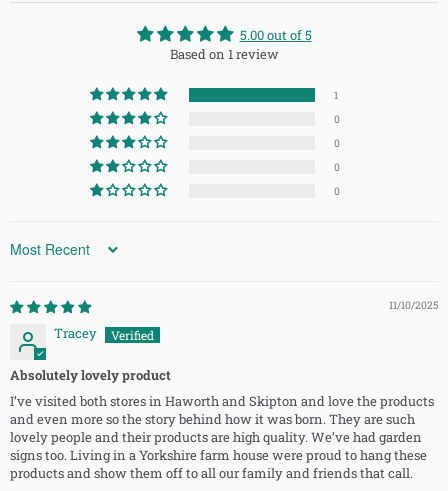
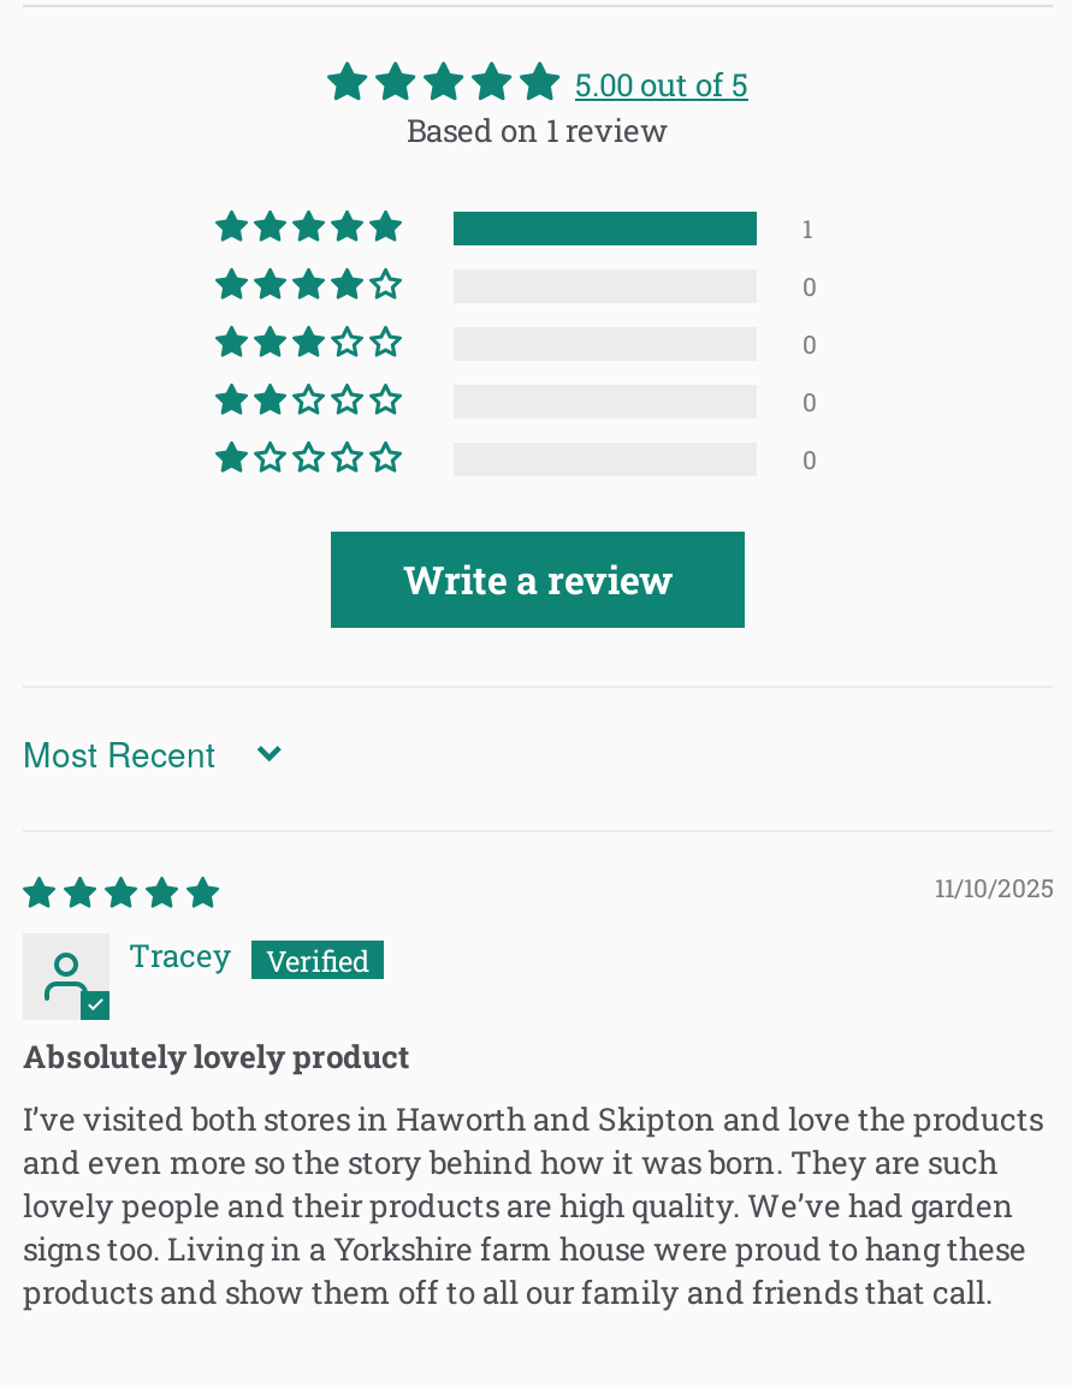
none -> [403,553,673,603] Write a review

